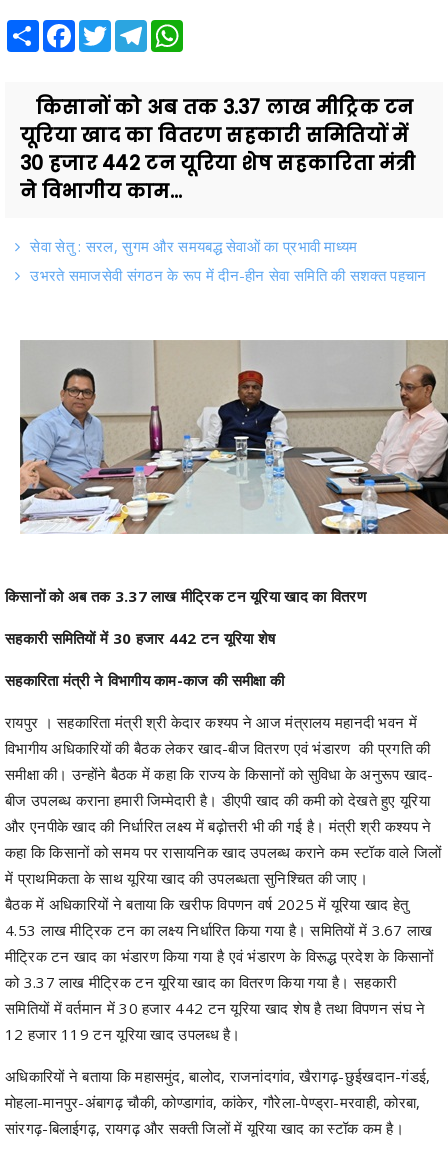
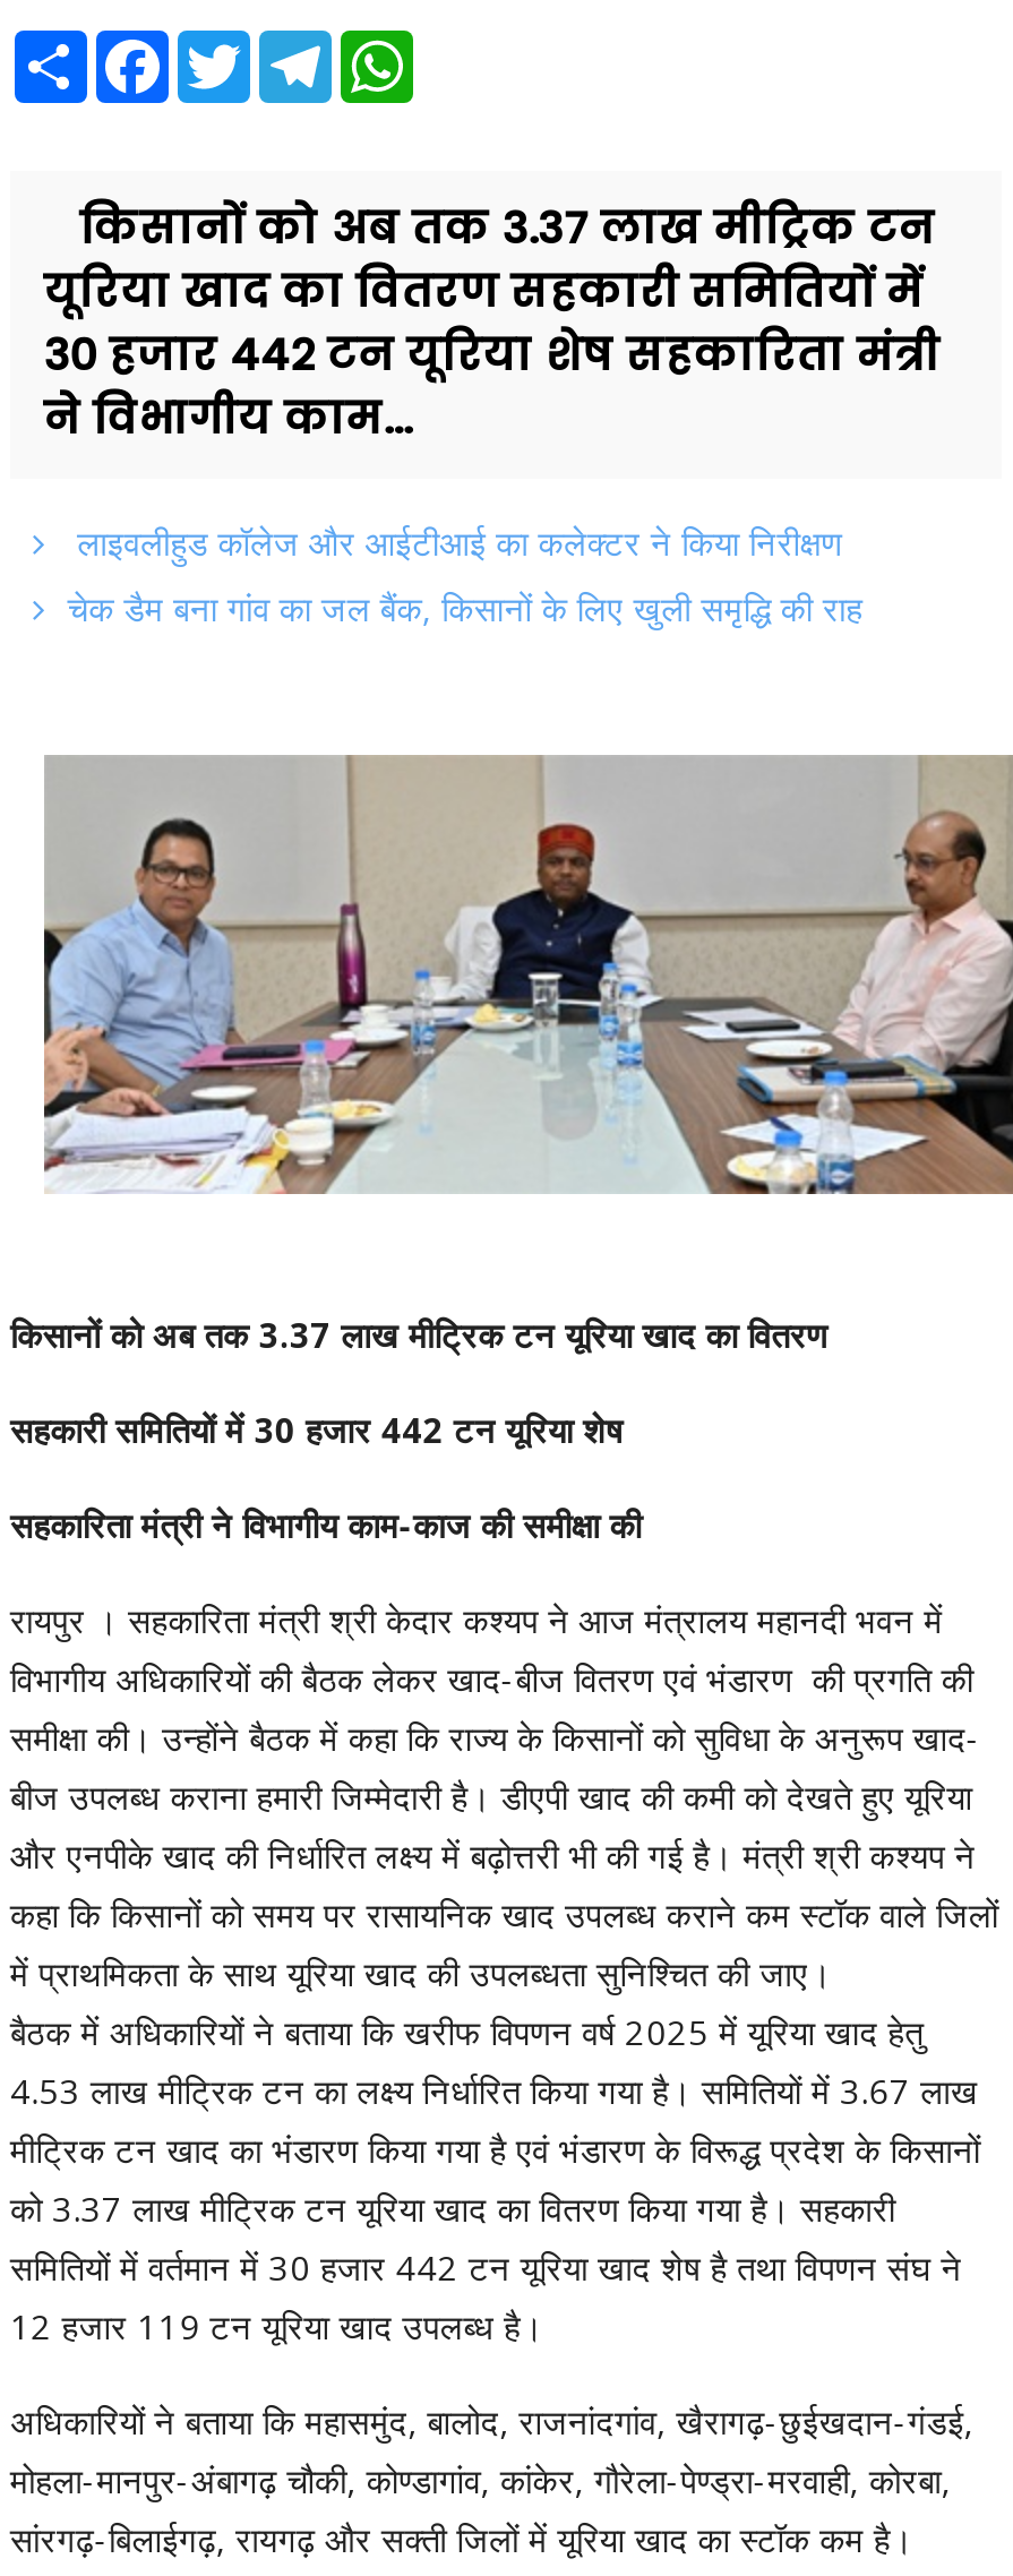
[30,236,426,285] सेवा सेतु : सरल, सुगम और समयबद्ध सेवाओं का प्रभावी माध्यम | उभरते समाजसेवी संगठन के रूप में दीन-हीन सेवा समिति की सशक्त पहचान -> [67,519,863,630] लाइवलीहुड कॉलेज और आईटीआई का कलेक्टर ने किया निरीक्षण | चेक डैम बना गांव का जल बैंक, किसानों के लिए खुली समृद्धि की राह

